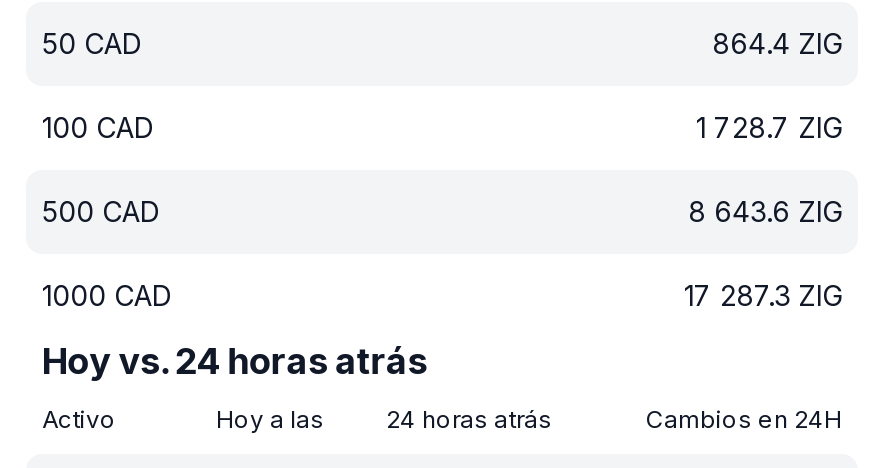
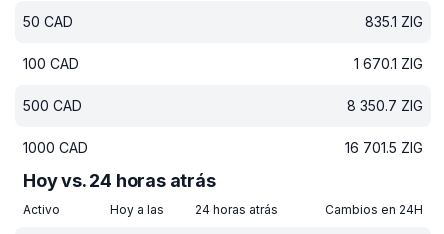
[712,26,842,60] 864.4 ZIG -> [365,13,423,30] 835.1 ZIG
[696,110,842,144] 1 728.7 ZIG -> [354,55,423,72] 1 670.1 ZIG
[688,194,842,228] 8 643.6 ZIG -> [347,97,423,114] 8 350.7 ZIG
[684,278,842,312] 17 287.3 ZIG -> [345,139,423,156] 16 701.5 ZIG

